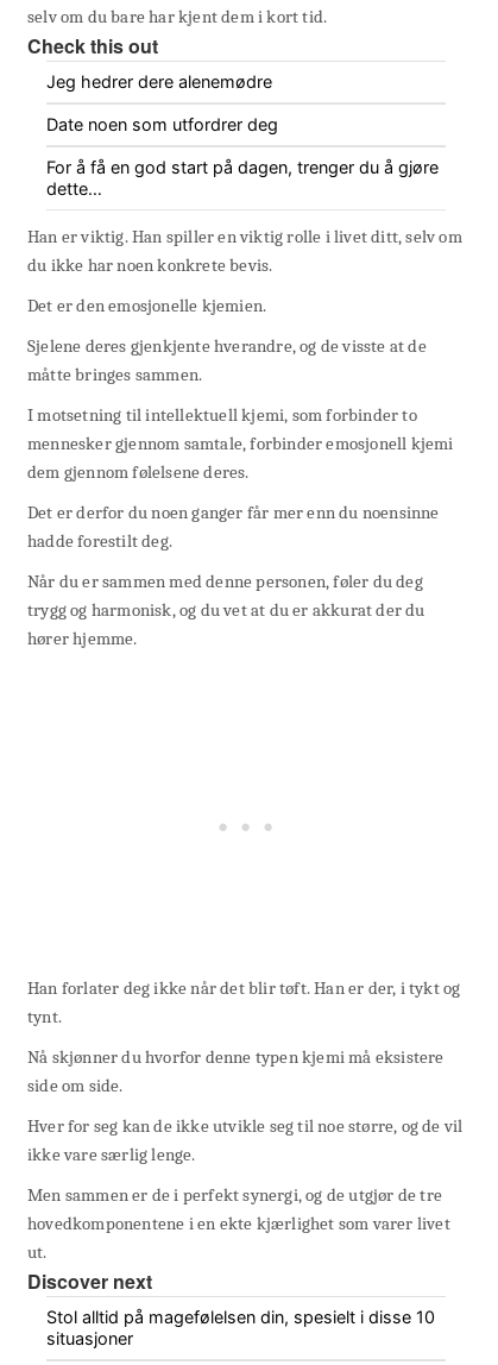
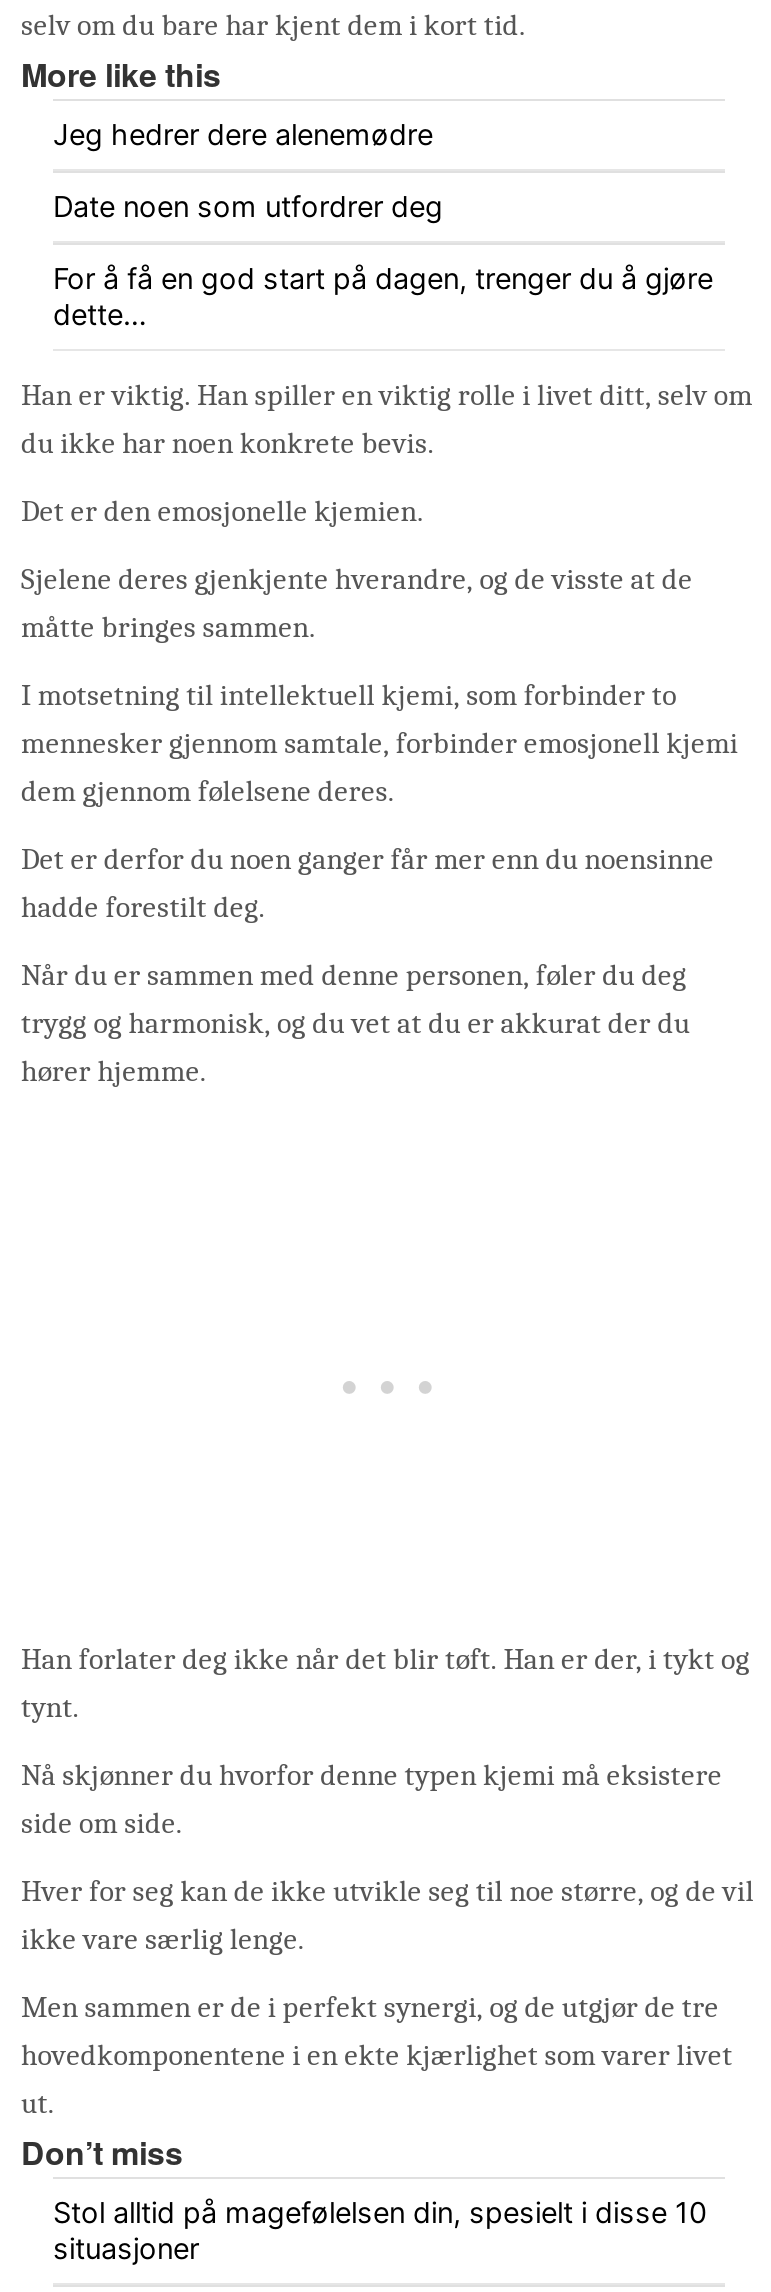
[27,32,158,59] Check this out -> [21,52,221,98] More like this
[27,1267,152,1294] Discover next -> [21,2130,183,2176] Don’t miss

